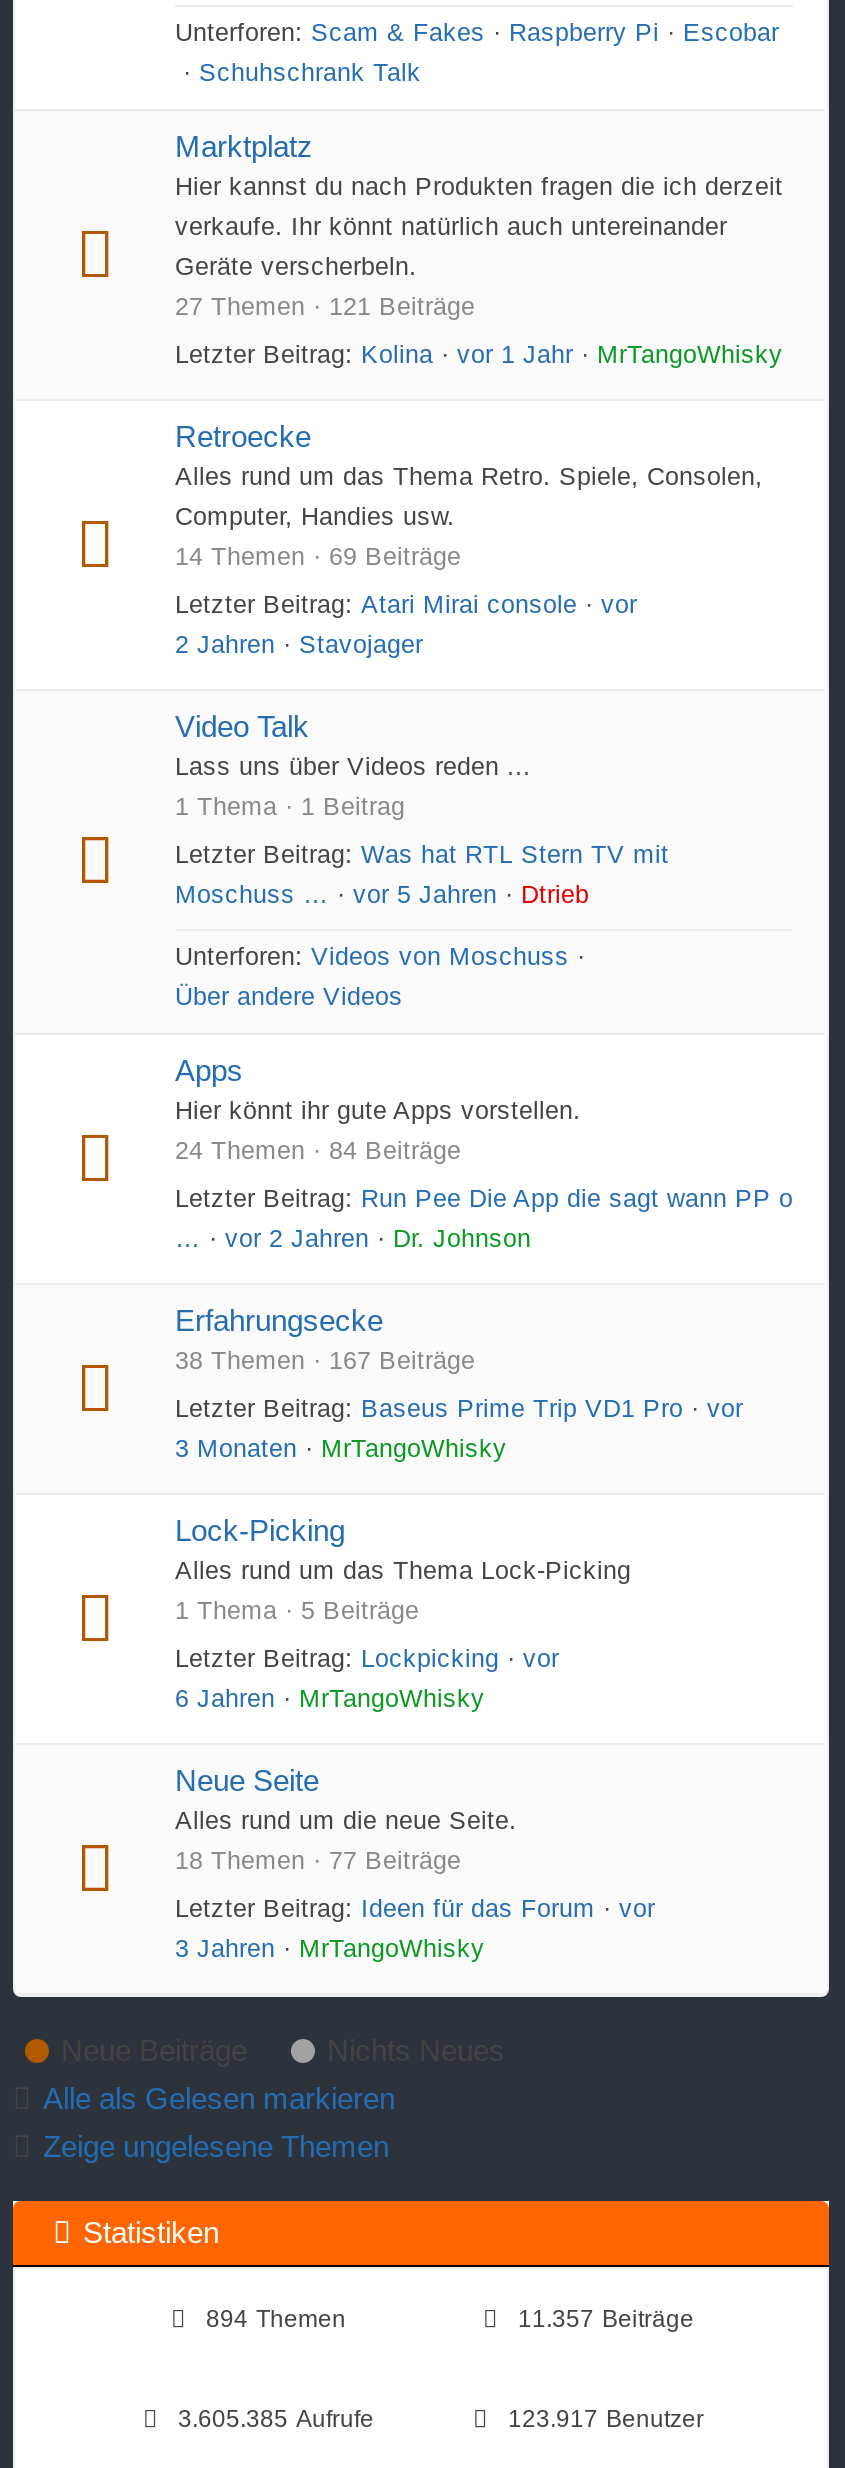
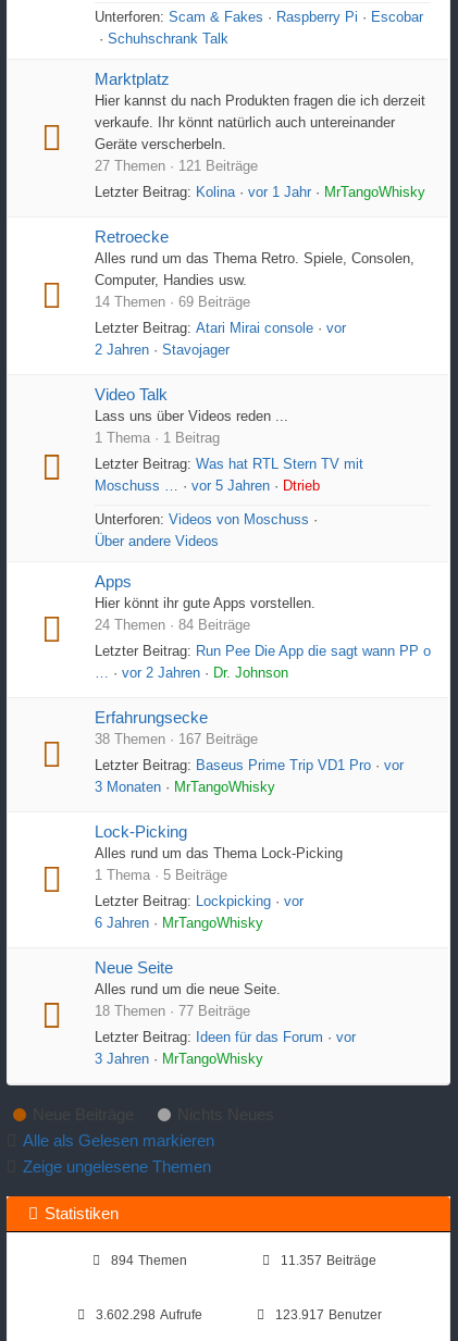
[178,2405,374,2433] 3.605.385 Aufrufe -> [96,1307,203,1323] 3.602.298 Aufrufe

